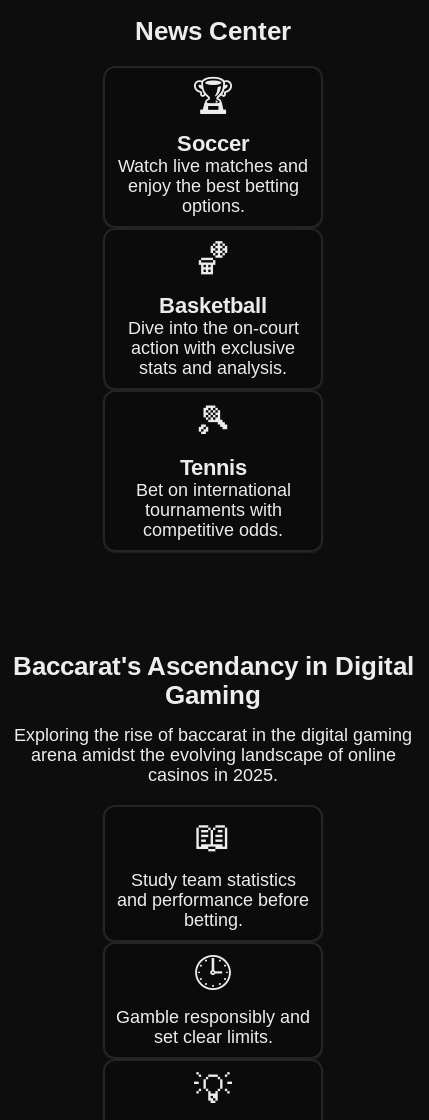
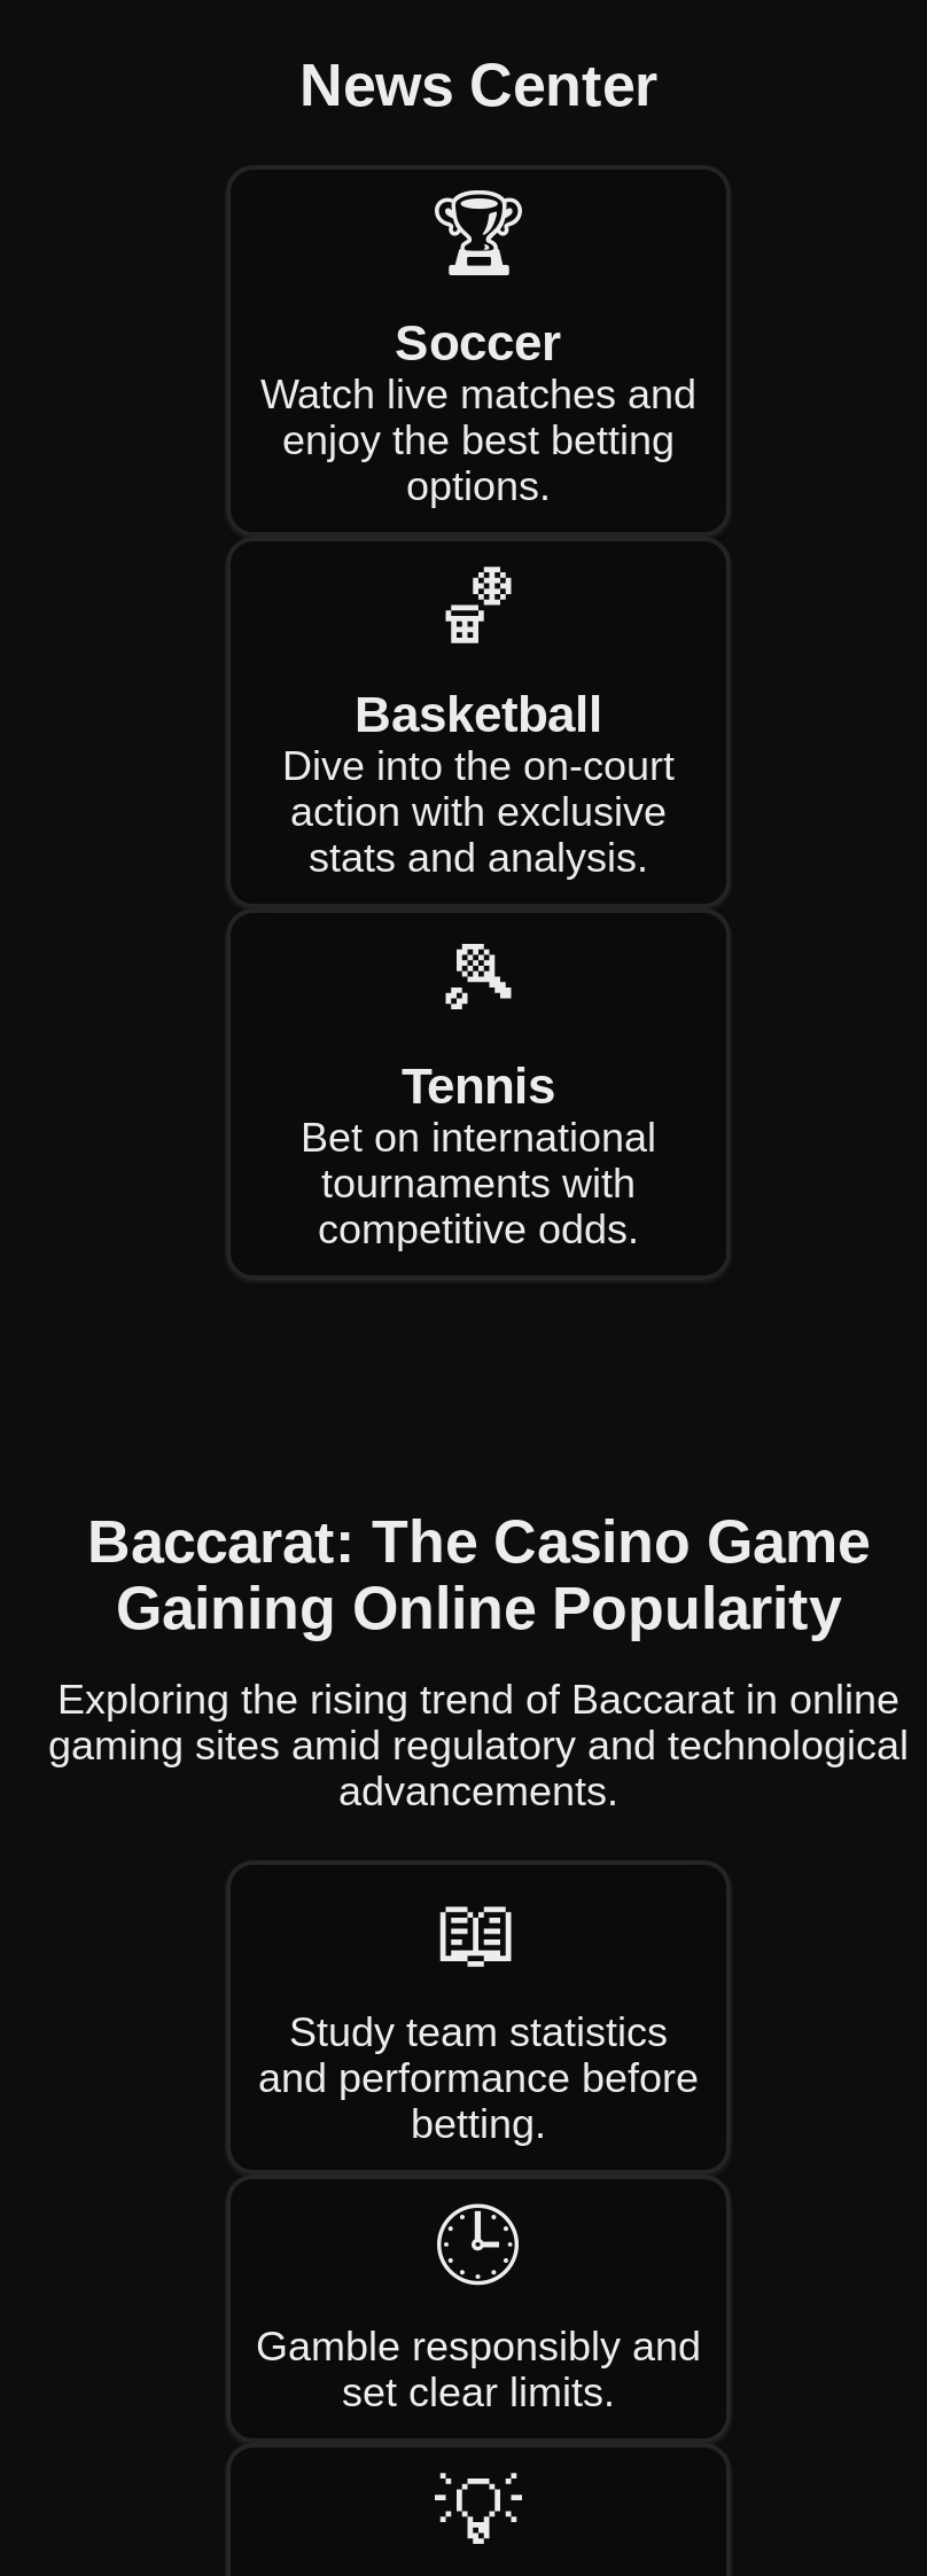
[12,651,413,710] Baccarat's Ascendancy in Digital | Gaming -> [87,1507,870,1642] Baccarat: The Casino Game | Gaining Online Popularity
[14,725,412,785] Exploring the rise of baccarat in the digital gaming | arena amidst the evolving landscape of online | casinos in 2025. -> [48,1677,909,1814] Exploring the rising trend of Baccarat in online | gaming sites amid regulatory and technological | advancements.

